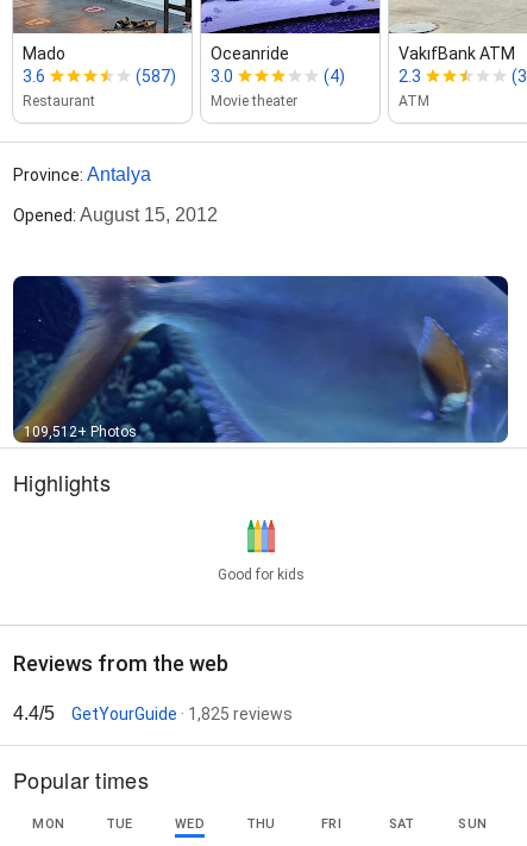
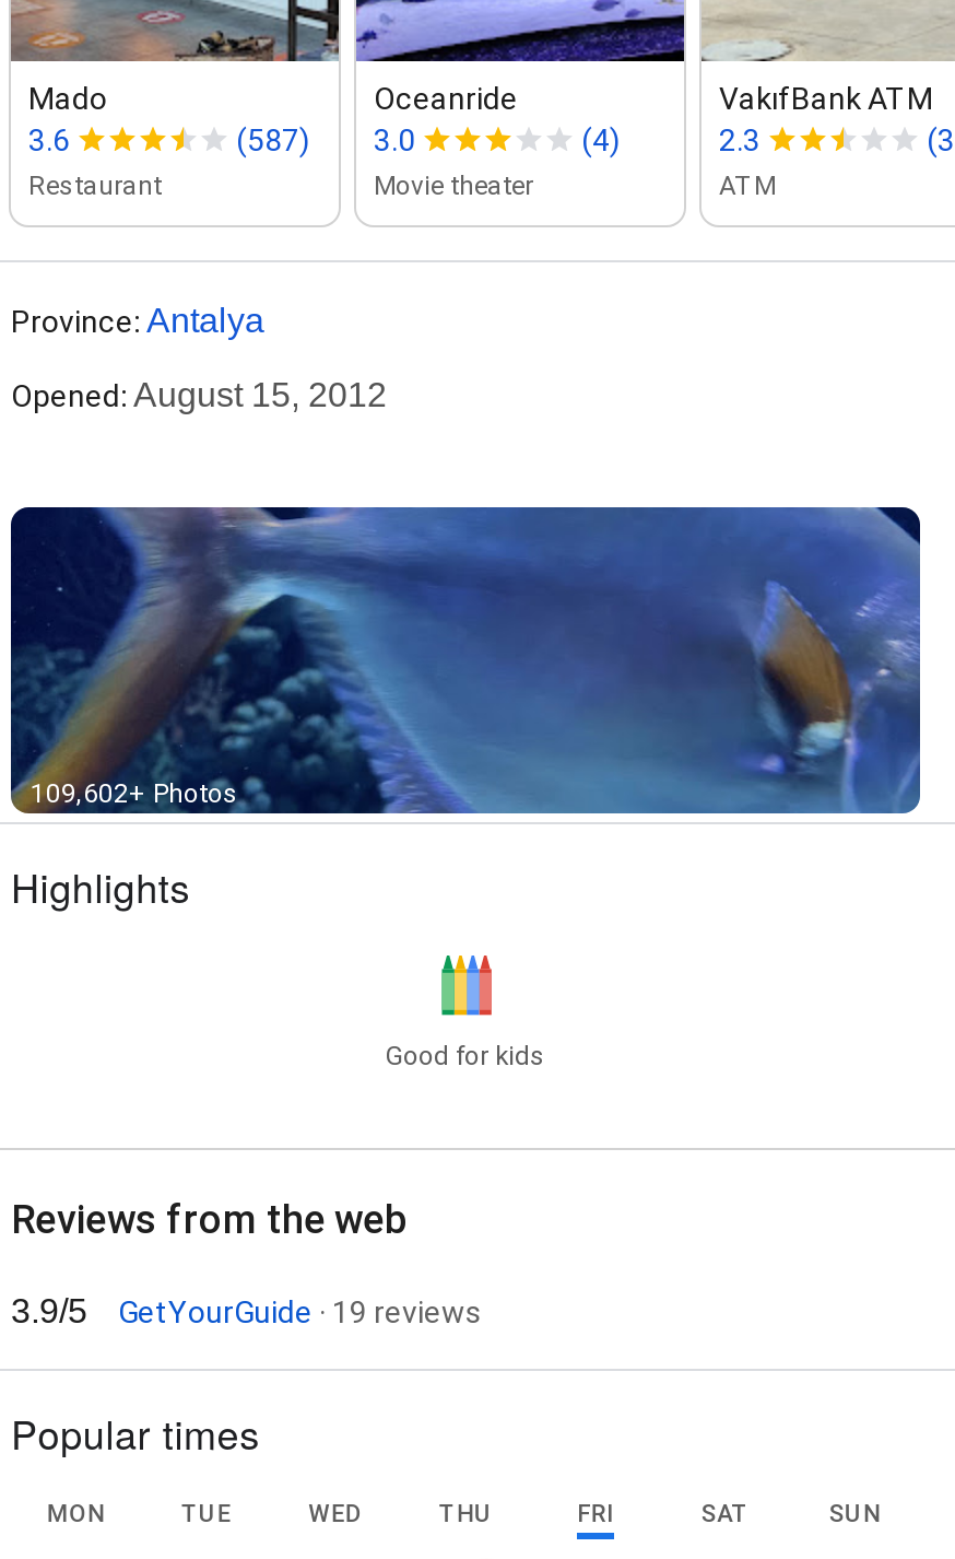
[24,424,137,440] 109,512+ Photos -> [31,779,238,809] 109,602+ Photos
[13,703,55,724] 4.4/5 -> [11,1293,87,1330] 3.9/5
[71,705,293,724] GetYourGuide · 1,825 reviews -> [118,1295,483,1330] GetYourGuide · 19 reviews

